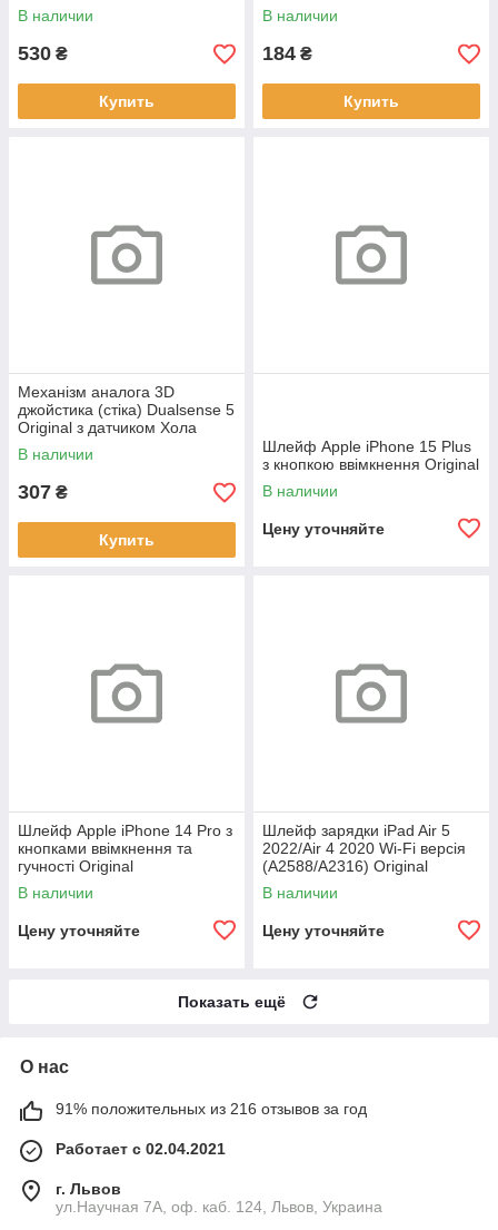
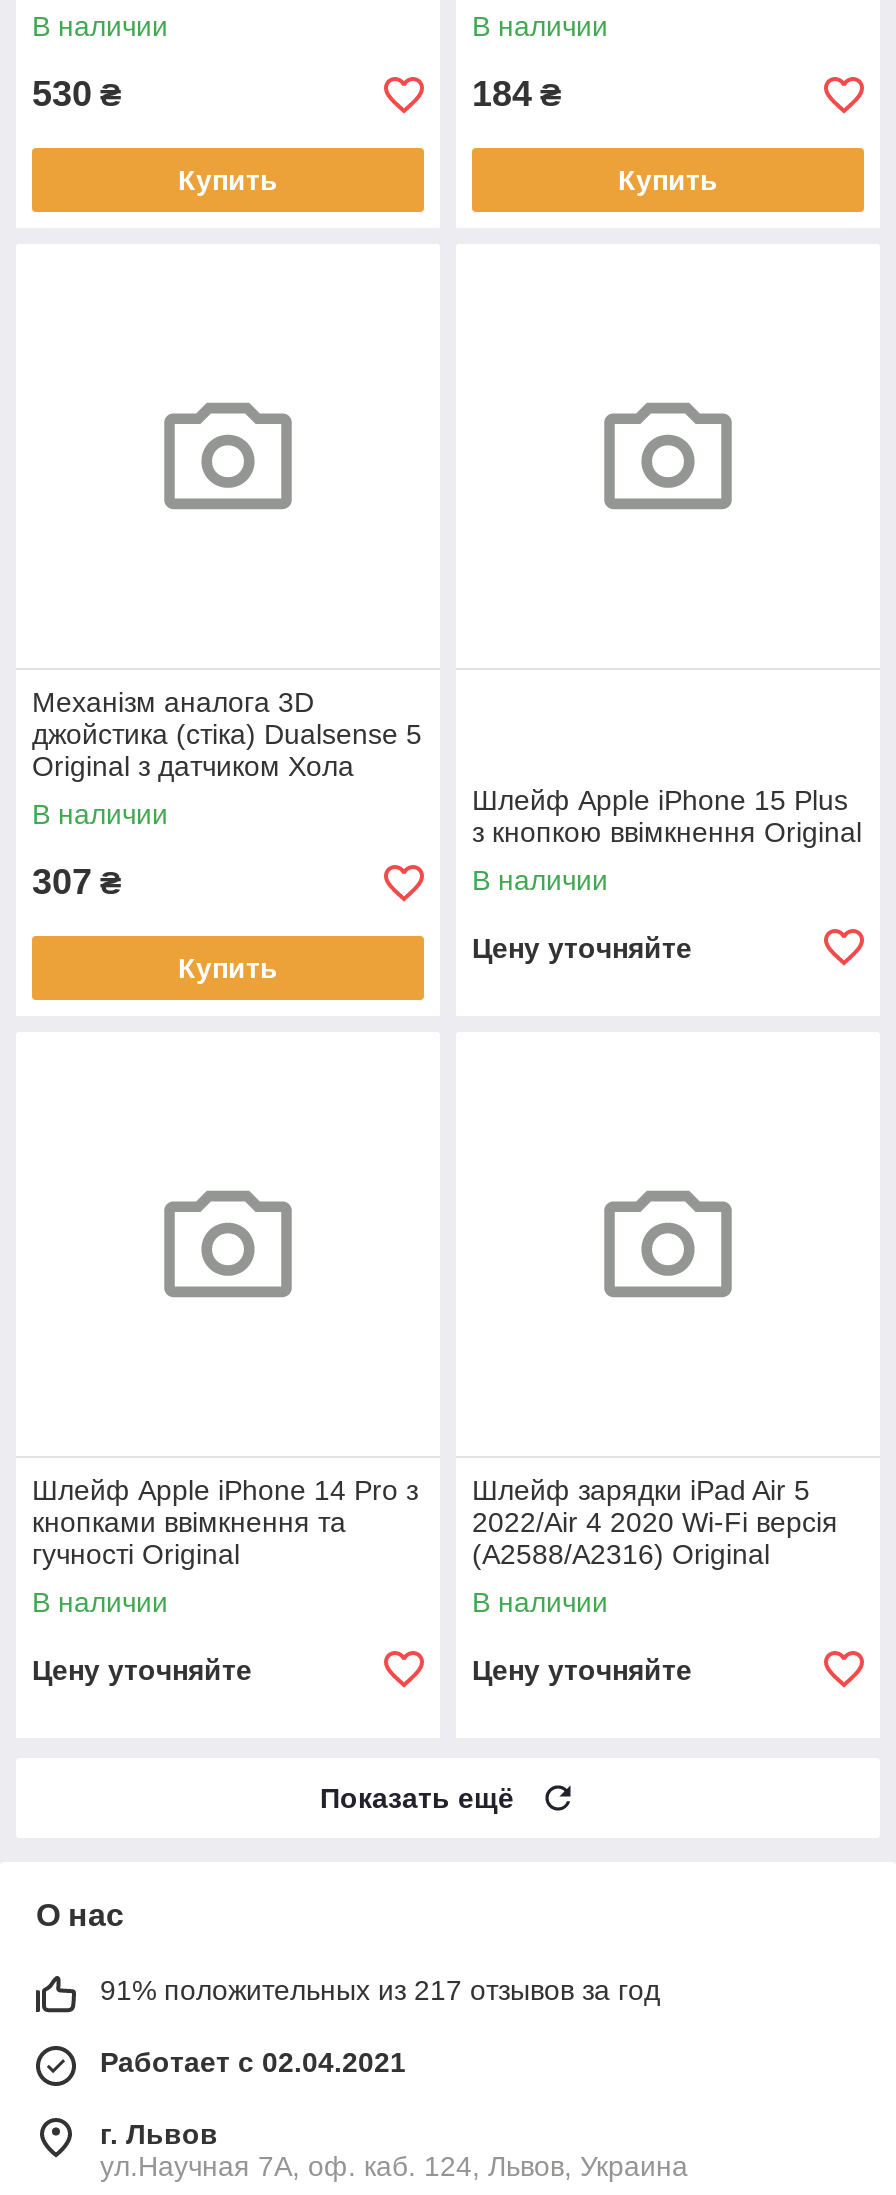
[56,1100,367,1118] 91% положительных из 216 отзывов за год -> [100,1974,660,2006] 91% положительных из 217 отзывов за год

